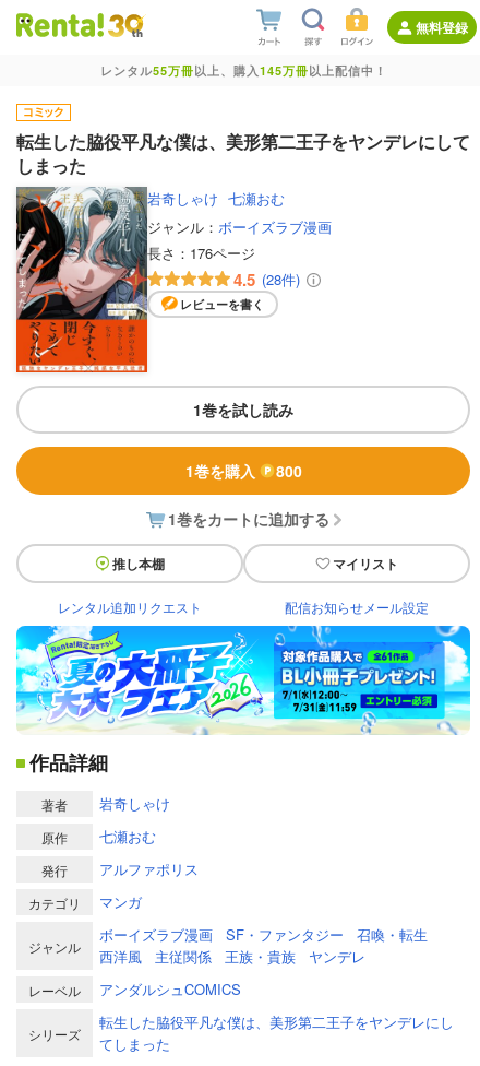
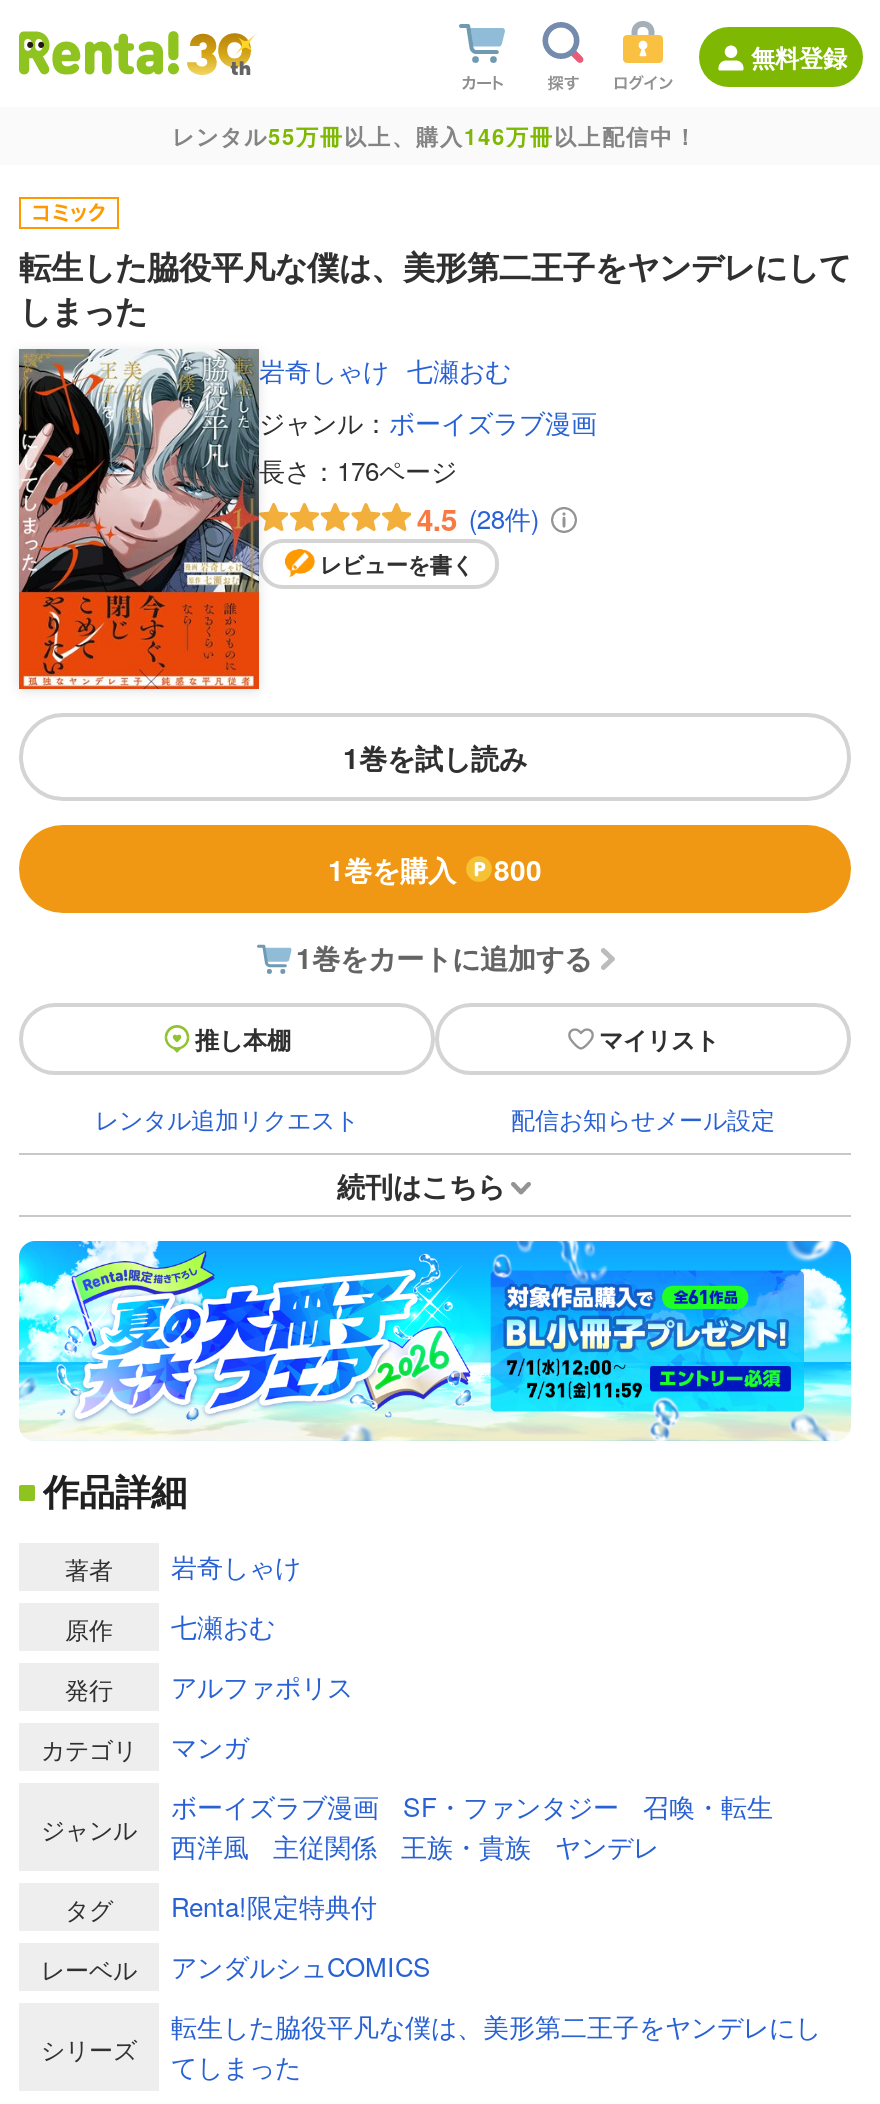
[100,62,387,79] レンタル55万冊以上、購入145万冊以上配信中！ -> [172,121,698,151] レンタル55万冊以上、購入146万冊以上配信中！
none -> [337,1165,505,1205] 続刊はこちら
none -> [65,1887,377,1925] タグ | Renta!限定特典付

